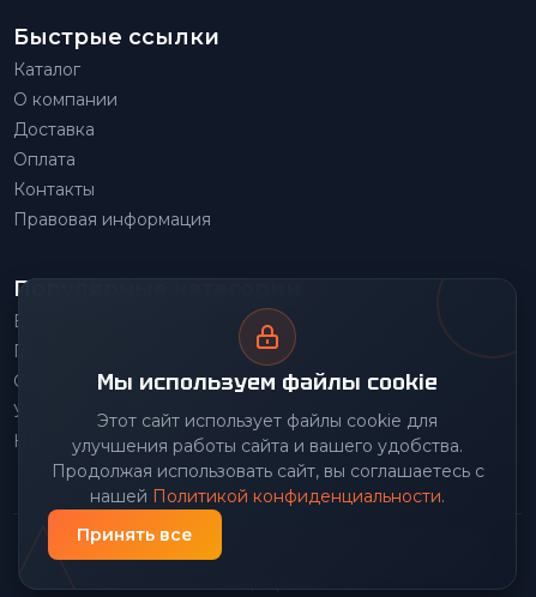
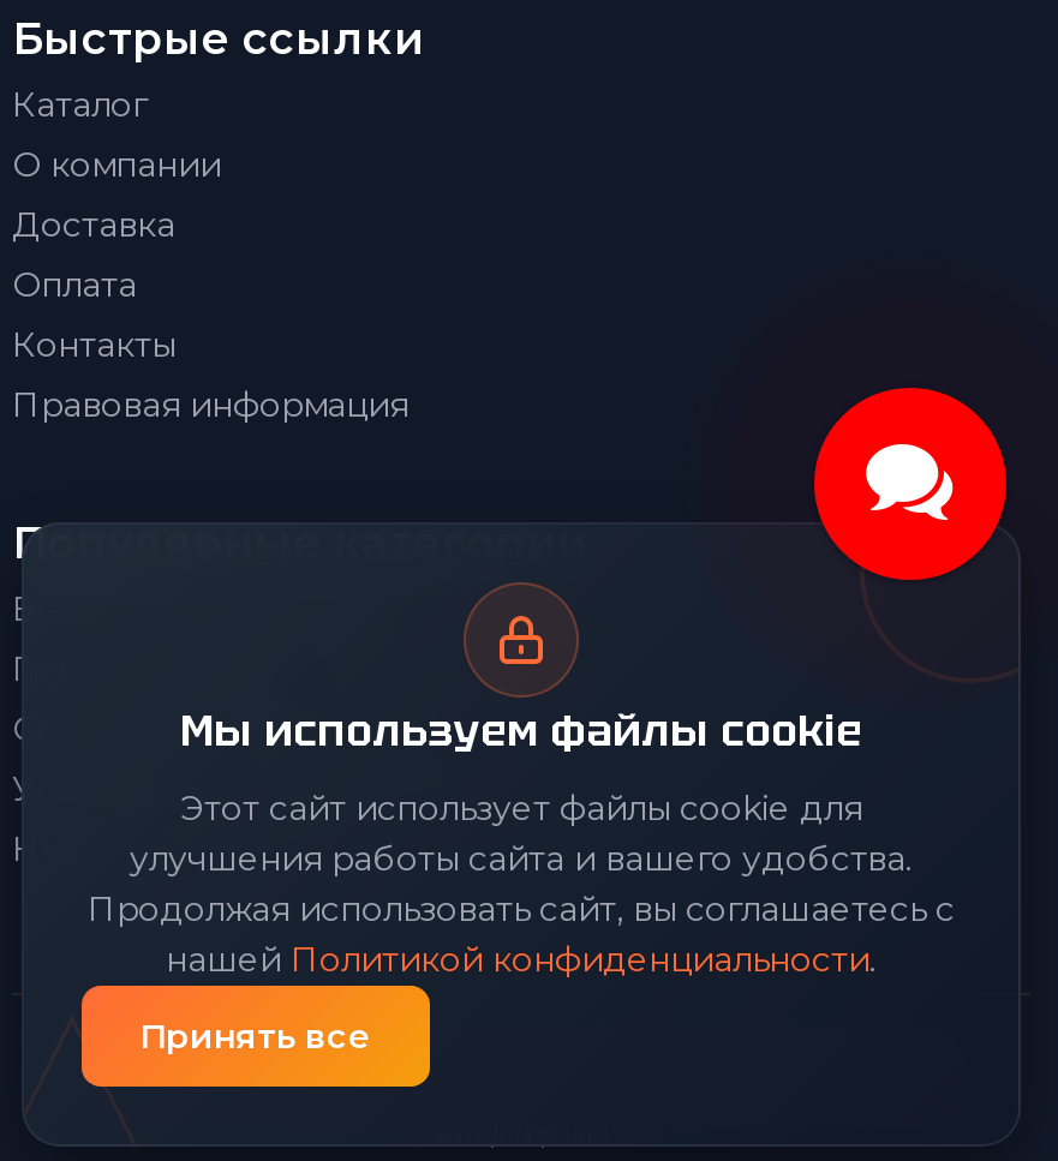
none -> [812,385,1009,582] [image]

